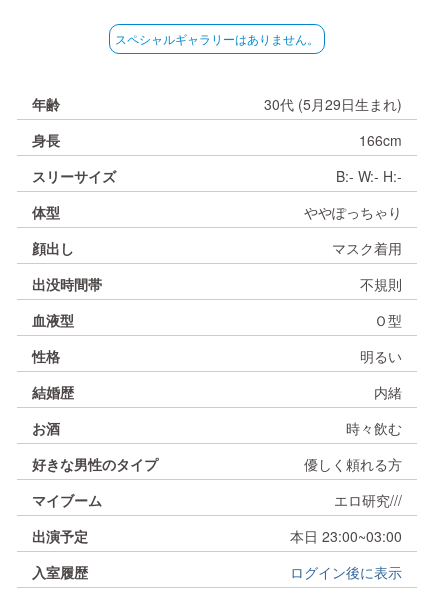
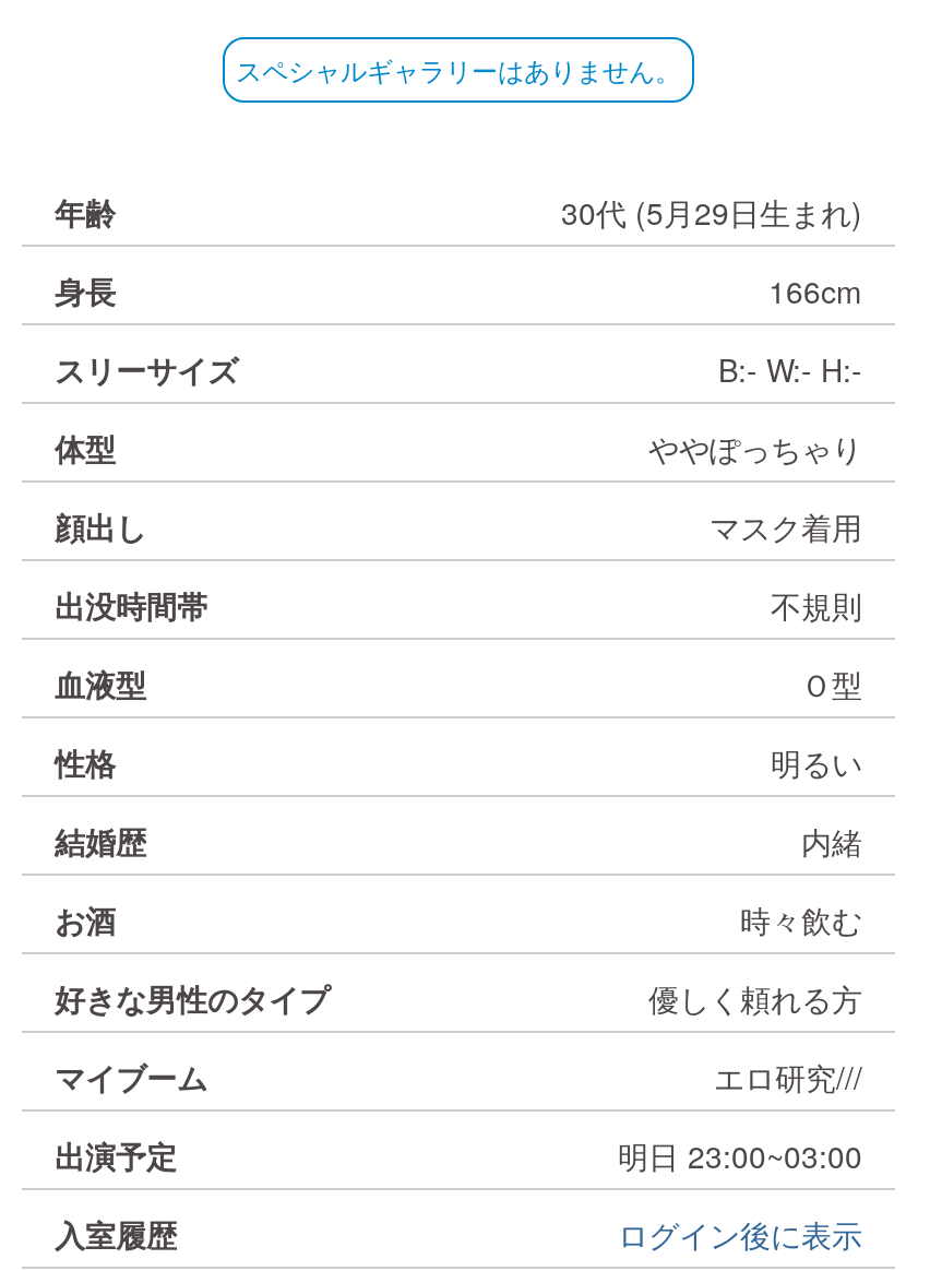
[290,526,402,546] 本日 23:00~03:00 -> [618,1133,862,1177] 明日 23:00~03:00

